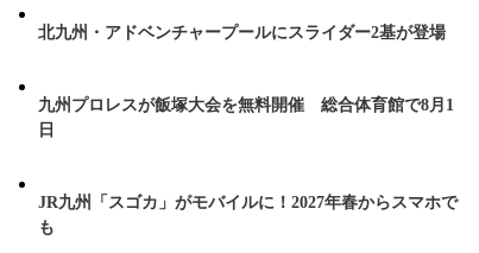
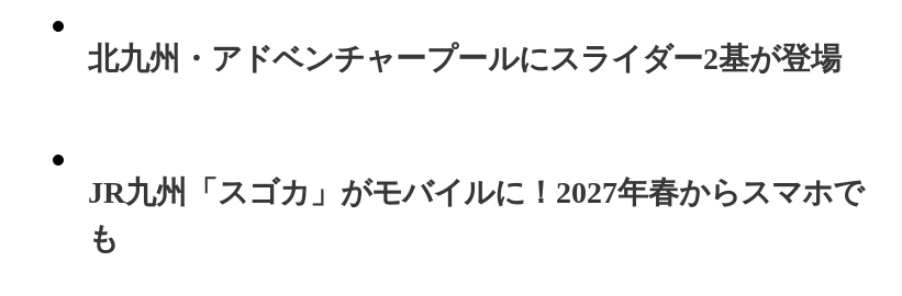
[38,96,454,139] 九州プロレスが飯塚大会を無料開催 総合体育館で8月1 | 日 -> none

